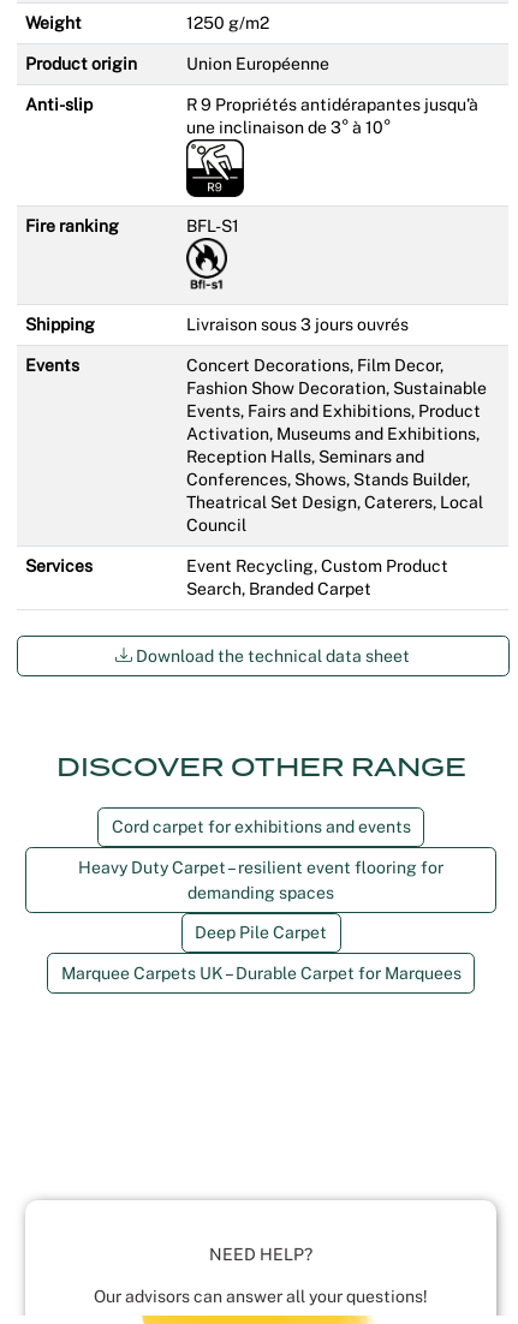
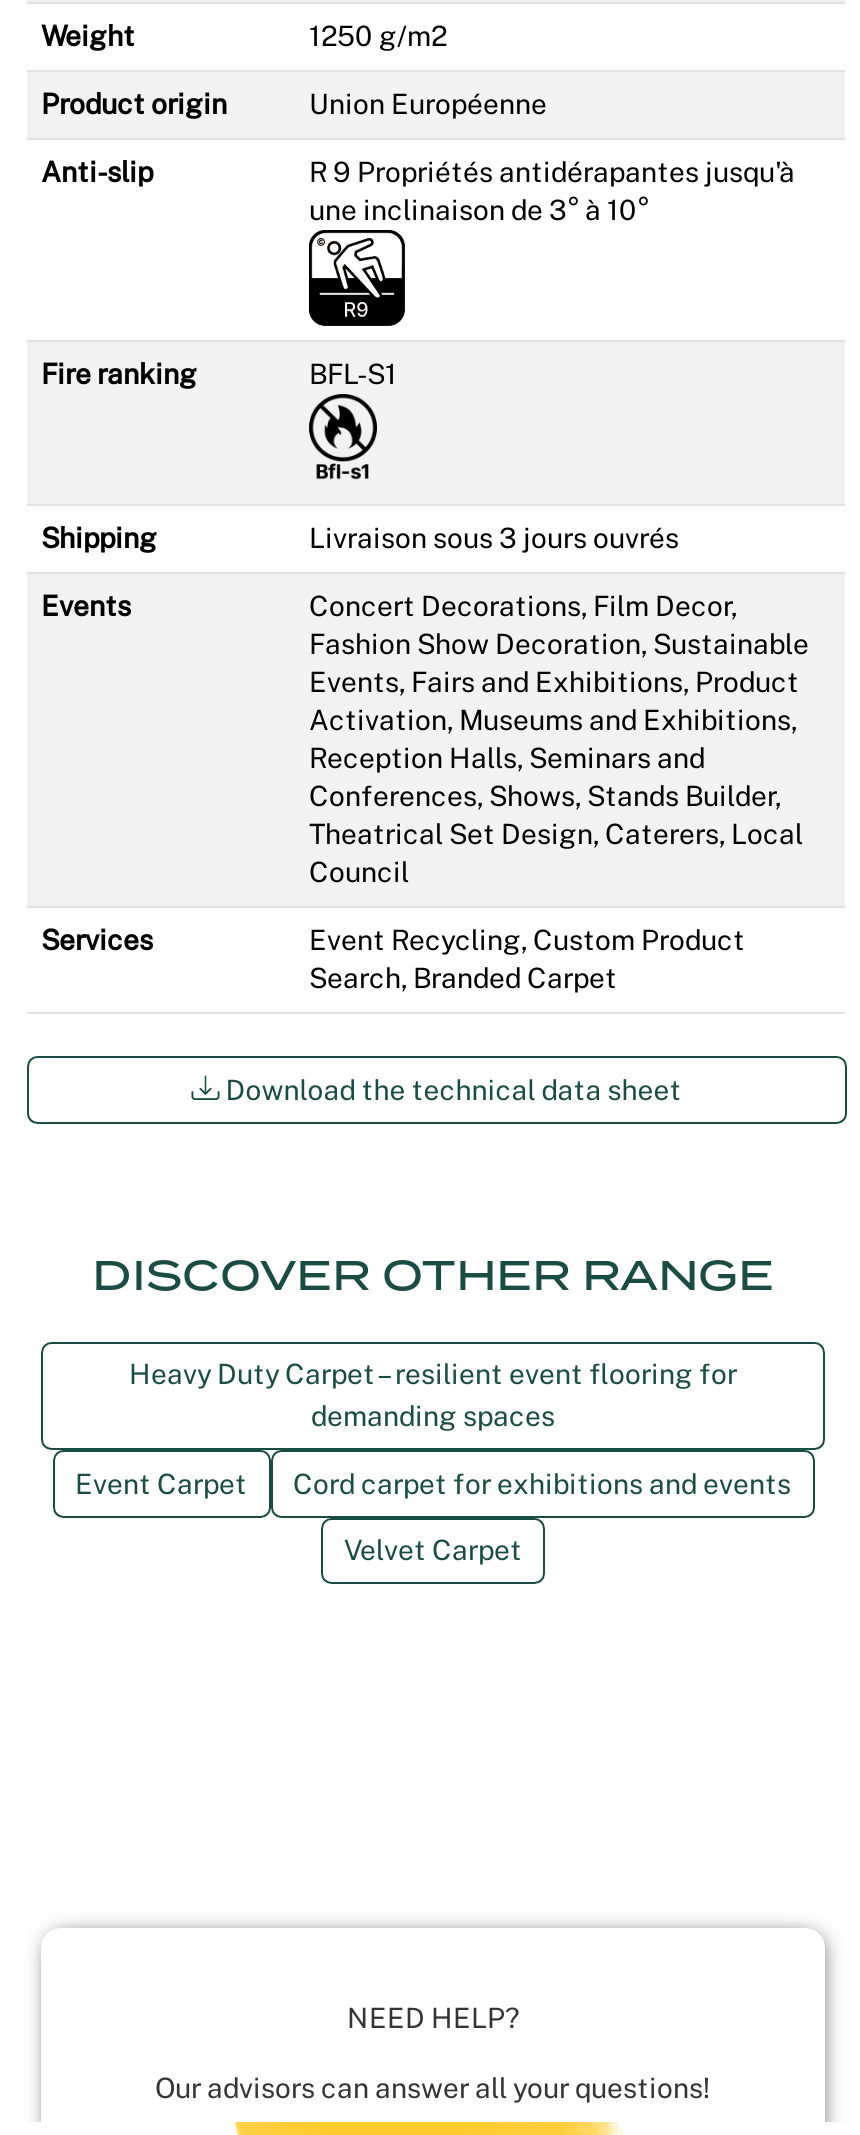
moved [111,817,410,836] -> [293,1467,791,1499]: Cord carpet for exhibitions and events
[195,923,327,942] Deep Pile Carpet -> [75,1467,247,1499] Event Carpet
[61,963,461,982] Marquee Carpets UK – Durable Carpet for Marquees -> [344,1534,522,1566] Velvet Carpet

